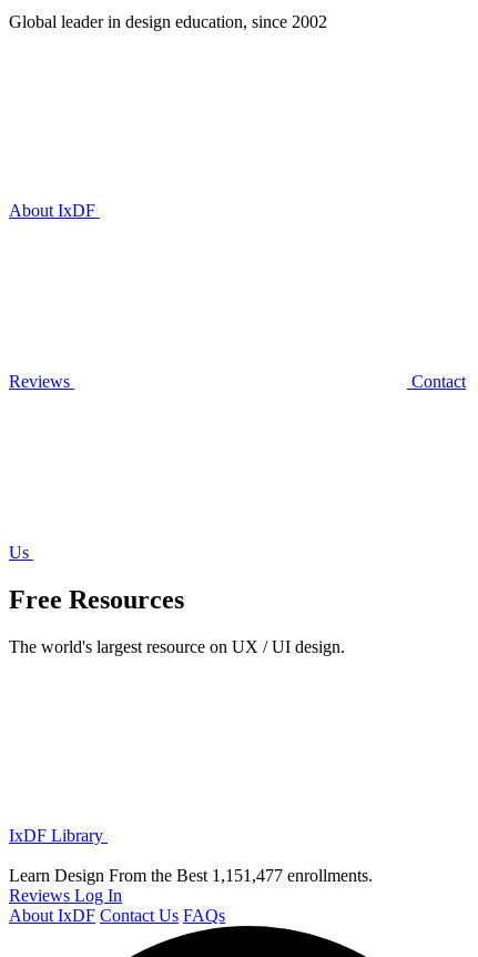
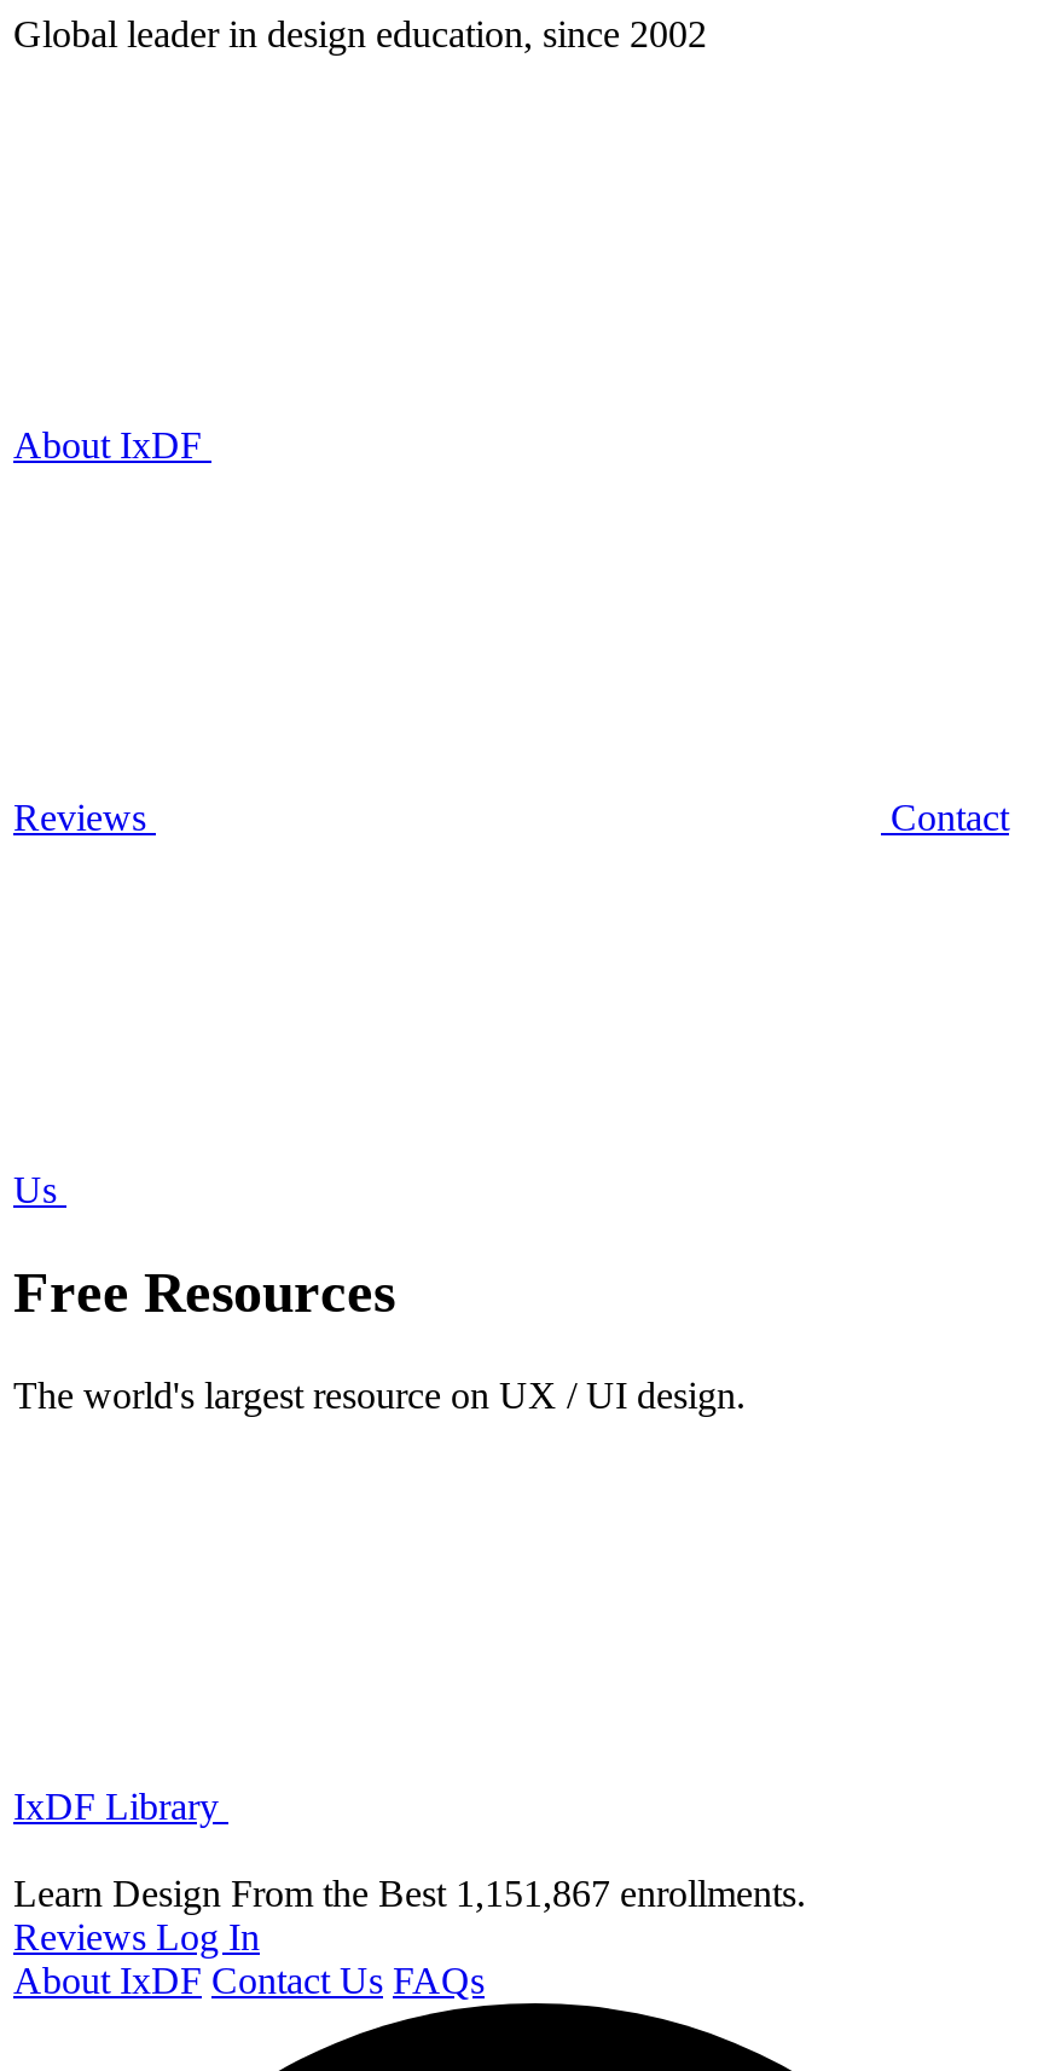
[9,866,373,885] Learn Design From the Best 1,151,477 enrollments. -> [13,1872,806,1913] Learn Design From the Best 1,151,867 enrollments.

